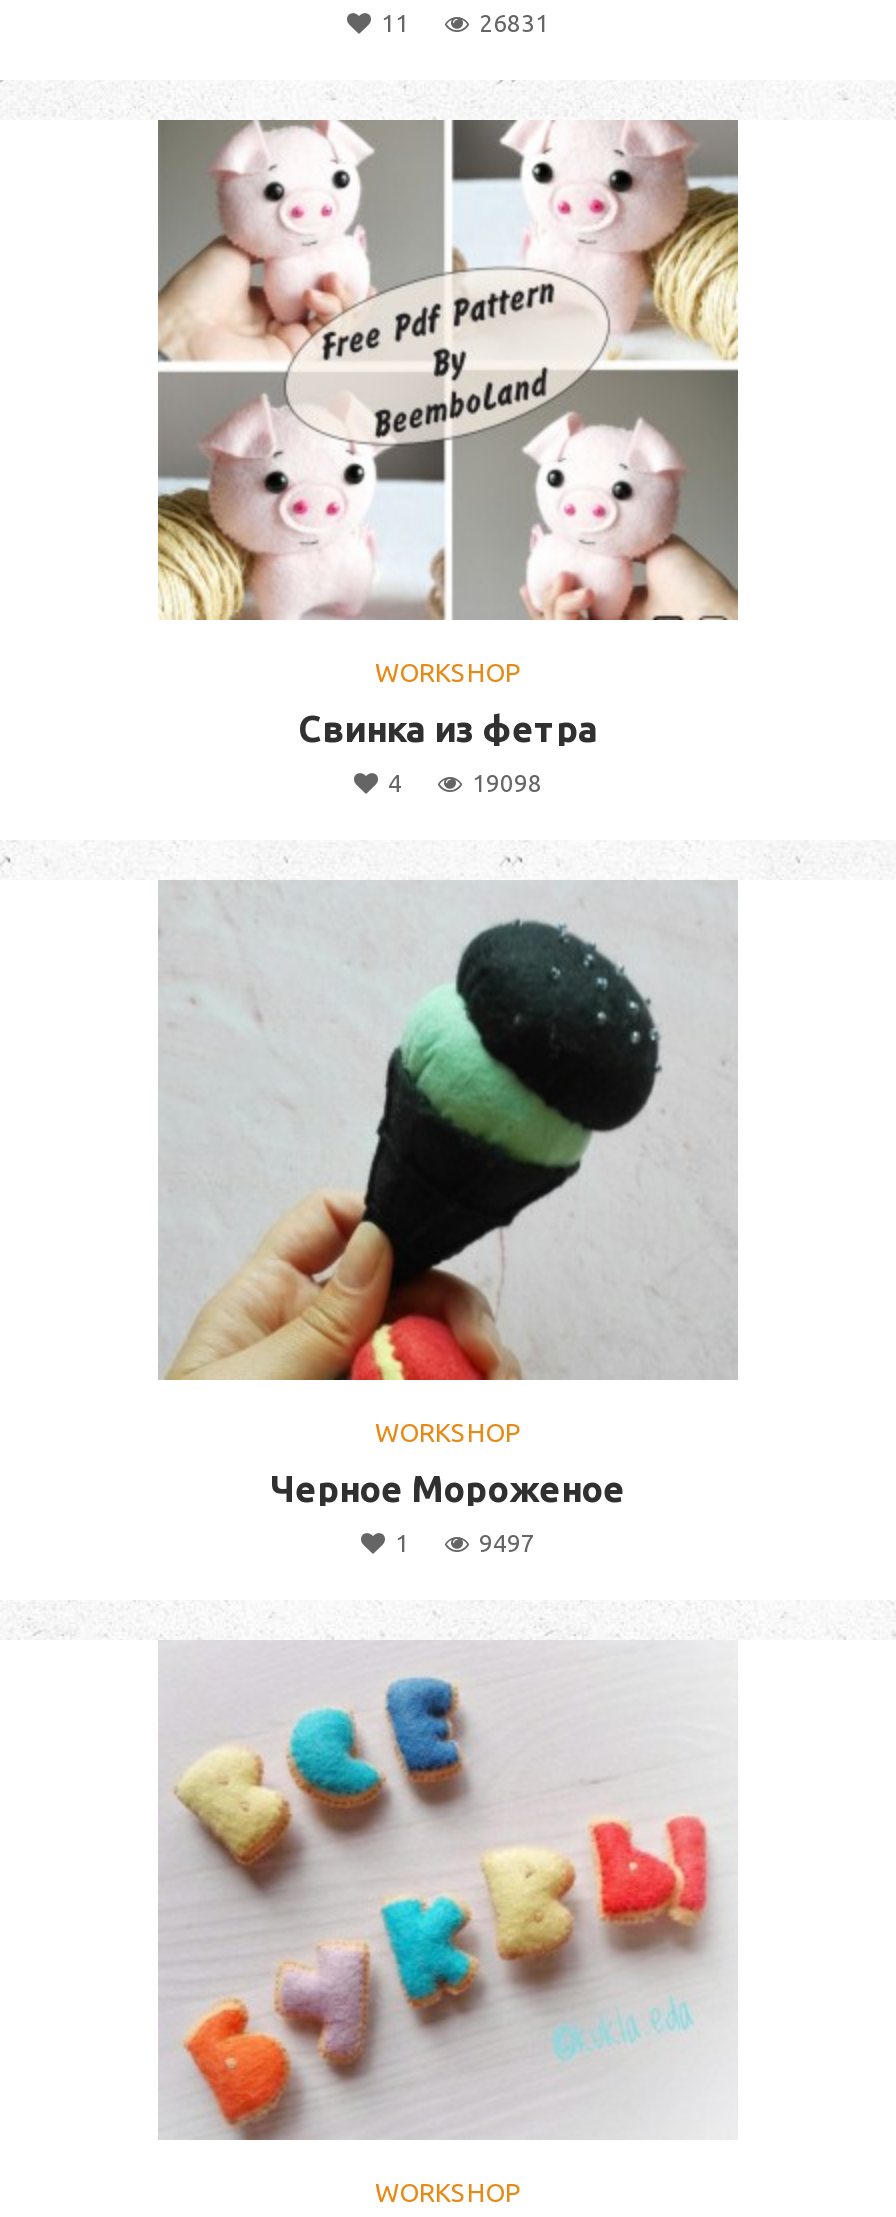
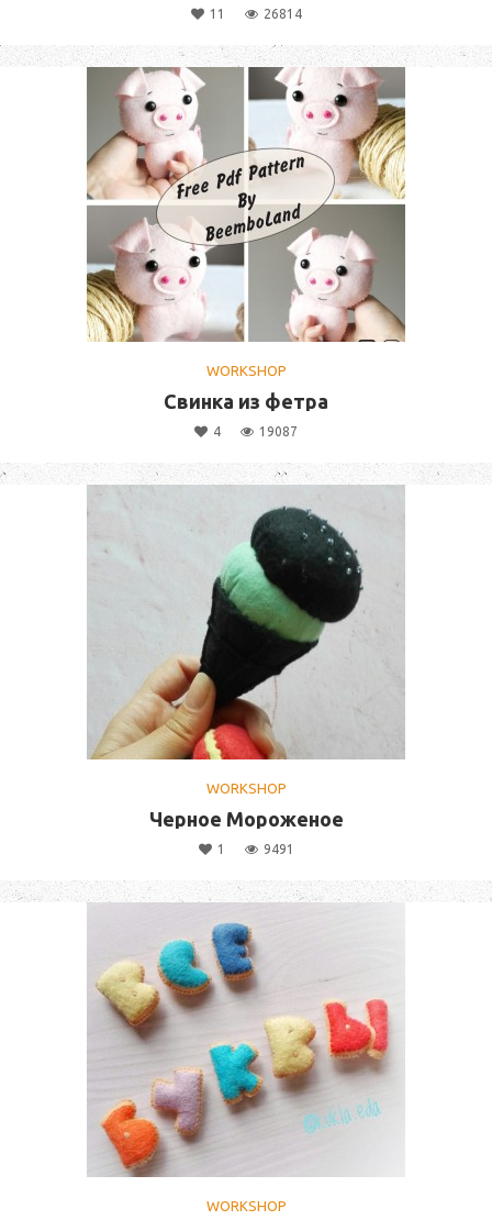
[479,10,549,36] 26831 -> [263,7,301,21] 26814
[472,770,542,796] 19098 -> [259,424,298,439] 19087
[479,1530,535,1556] 9497 -> [263,842,294,856] 9491

